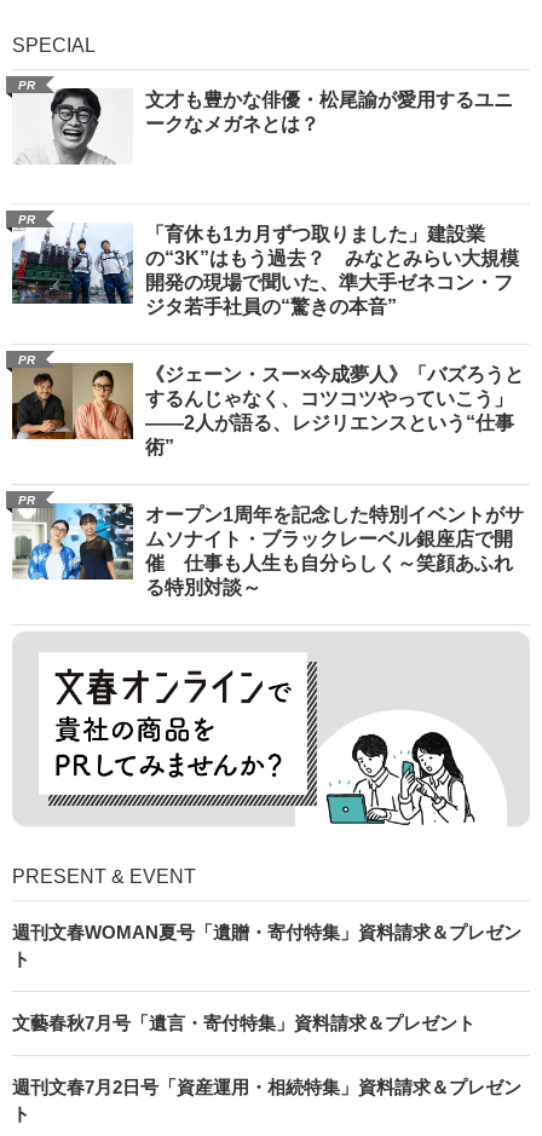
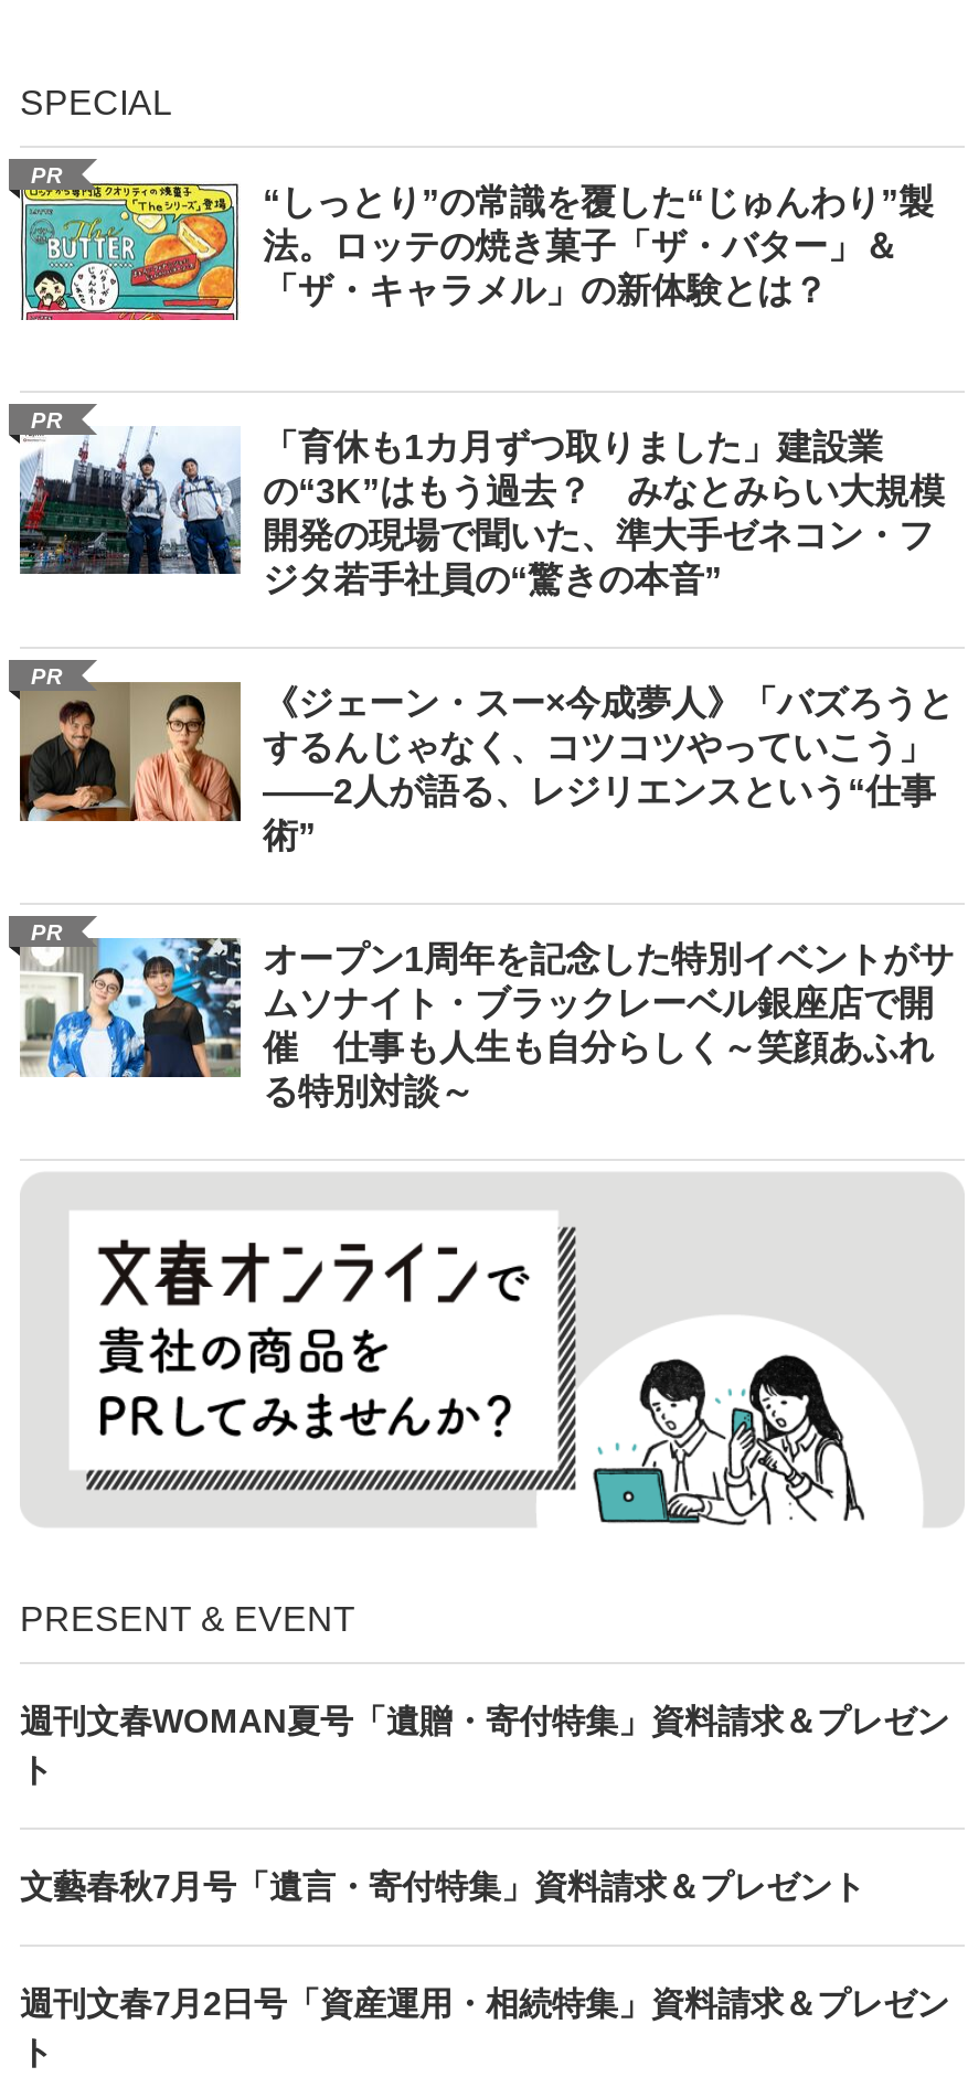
[12,87,513,166] [image] | 文才も豊かな俳優・松尾諭が愛用するユニ | ークなメガネとは？ -> [20,181,934,322] [image] | “しっとり”の常識を覆した“じゅんわり”製 | 法。ロッテの焼き菓子「ザ・バター」＆ | 「ザ・キャラメル」の新体験とは？

